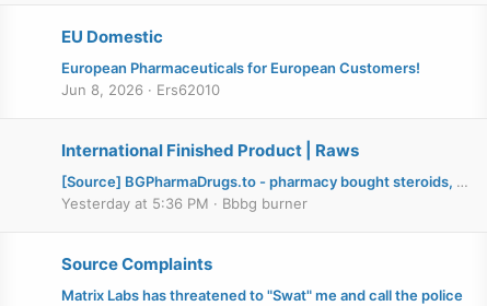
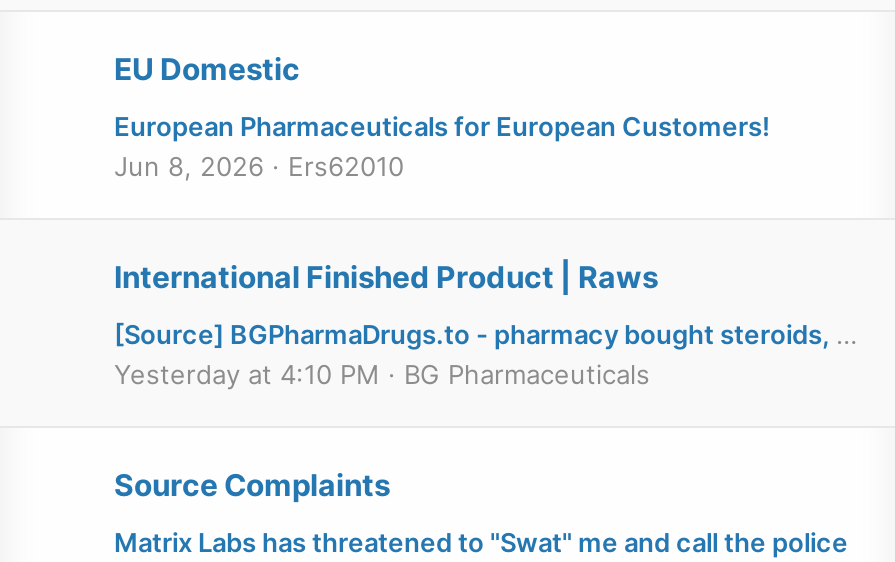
[61,194,308,212] Yesterday at 5:36 PM | Bbbg burner -> [114,358,650,390] Yesterday at 4:10 PM | BG Pharmaceuticals

